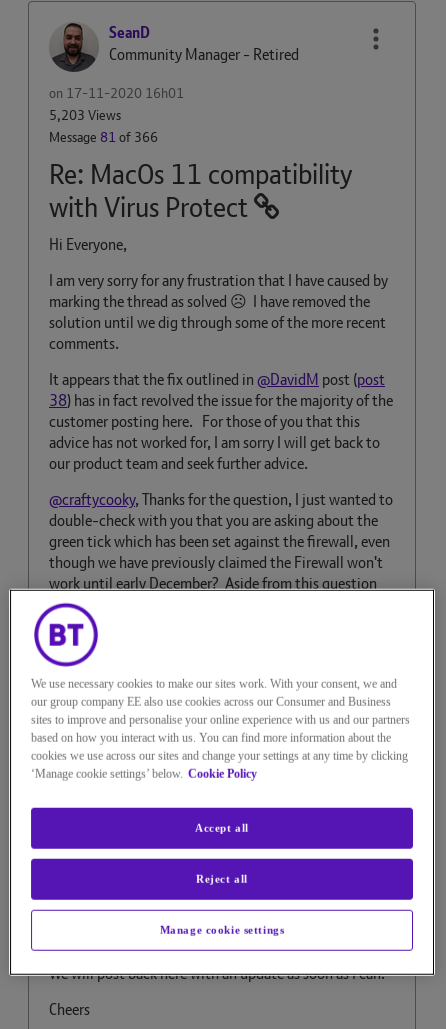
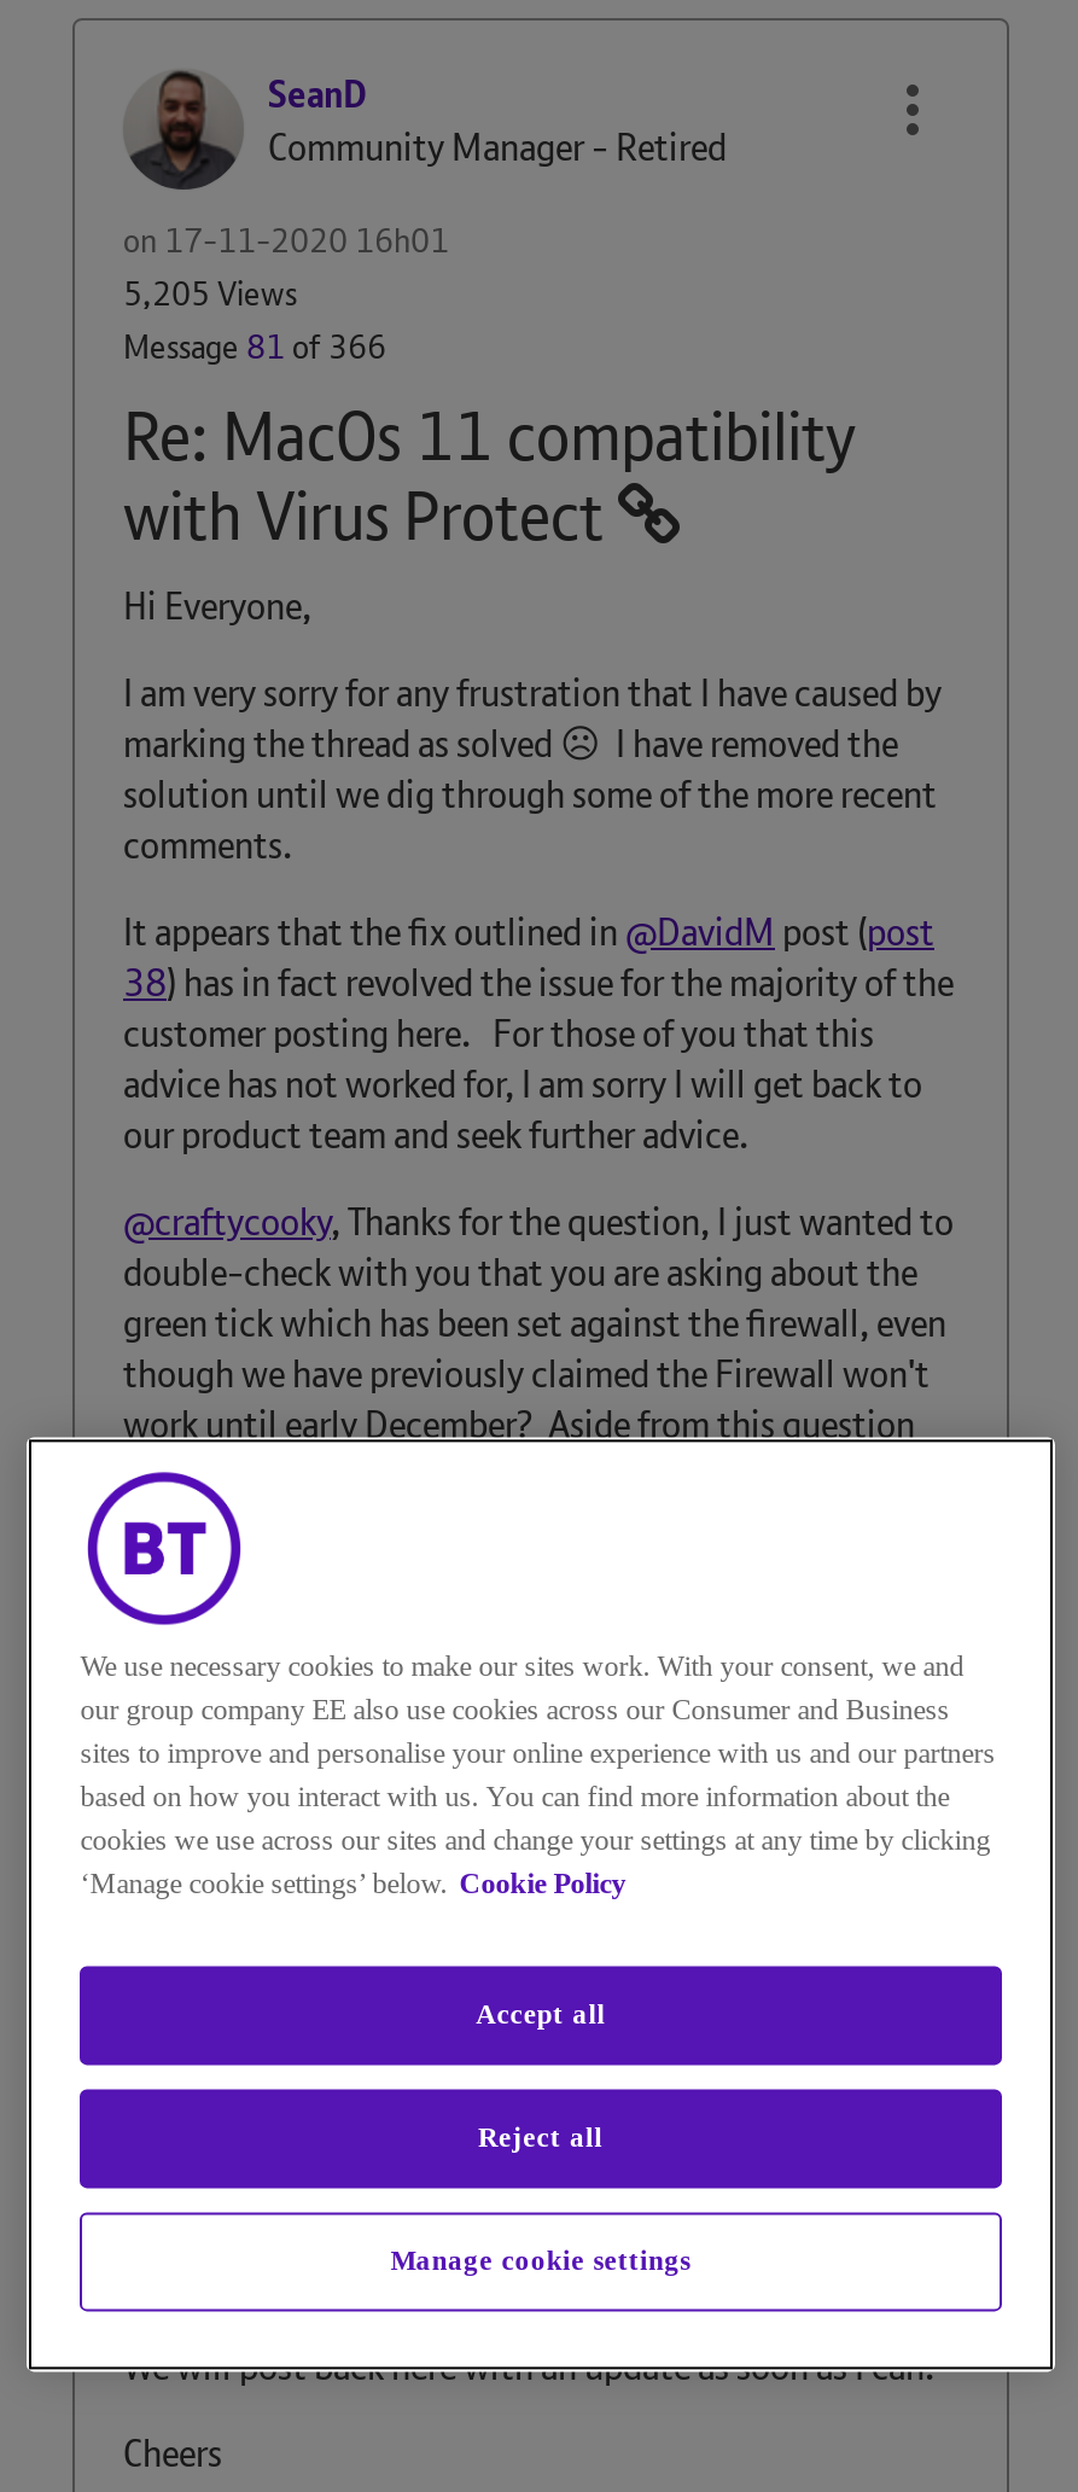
[49,106,121,124] 5,203 Views -> [123,272,297,315] 5,205 Views

